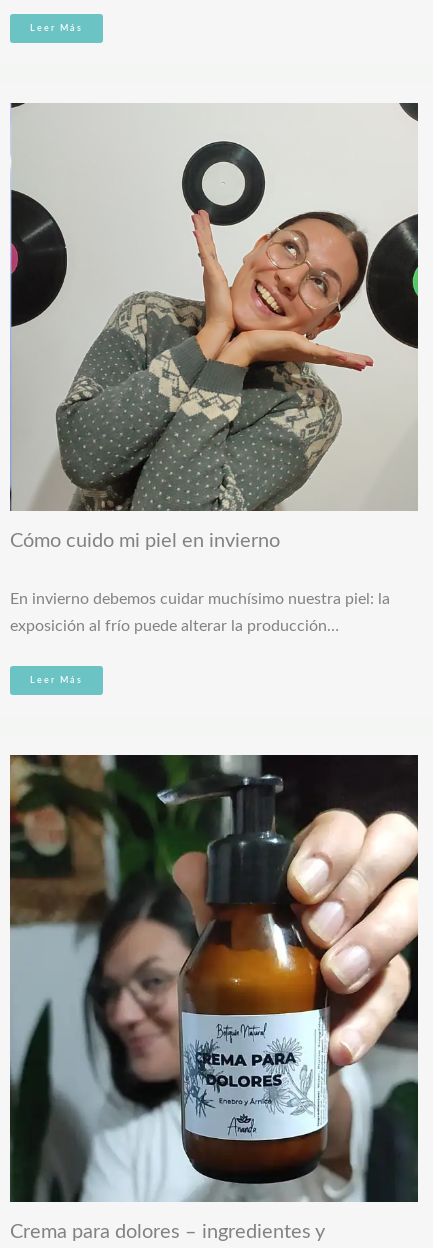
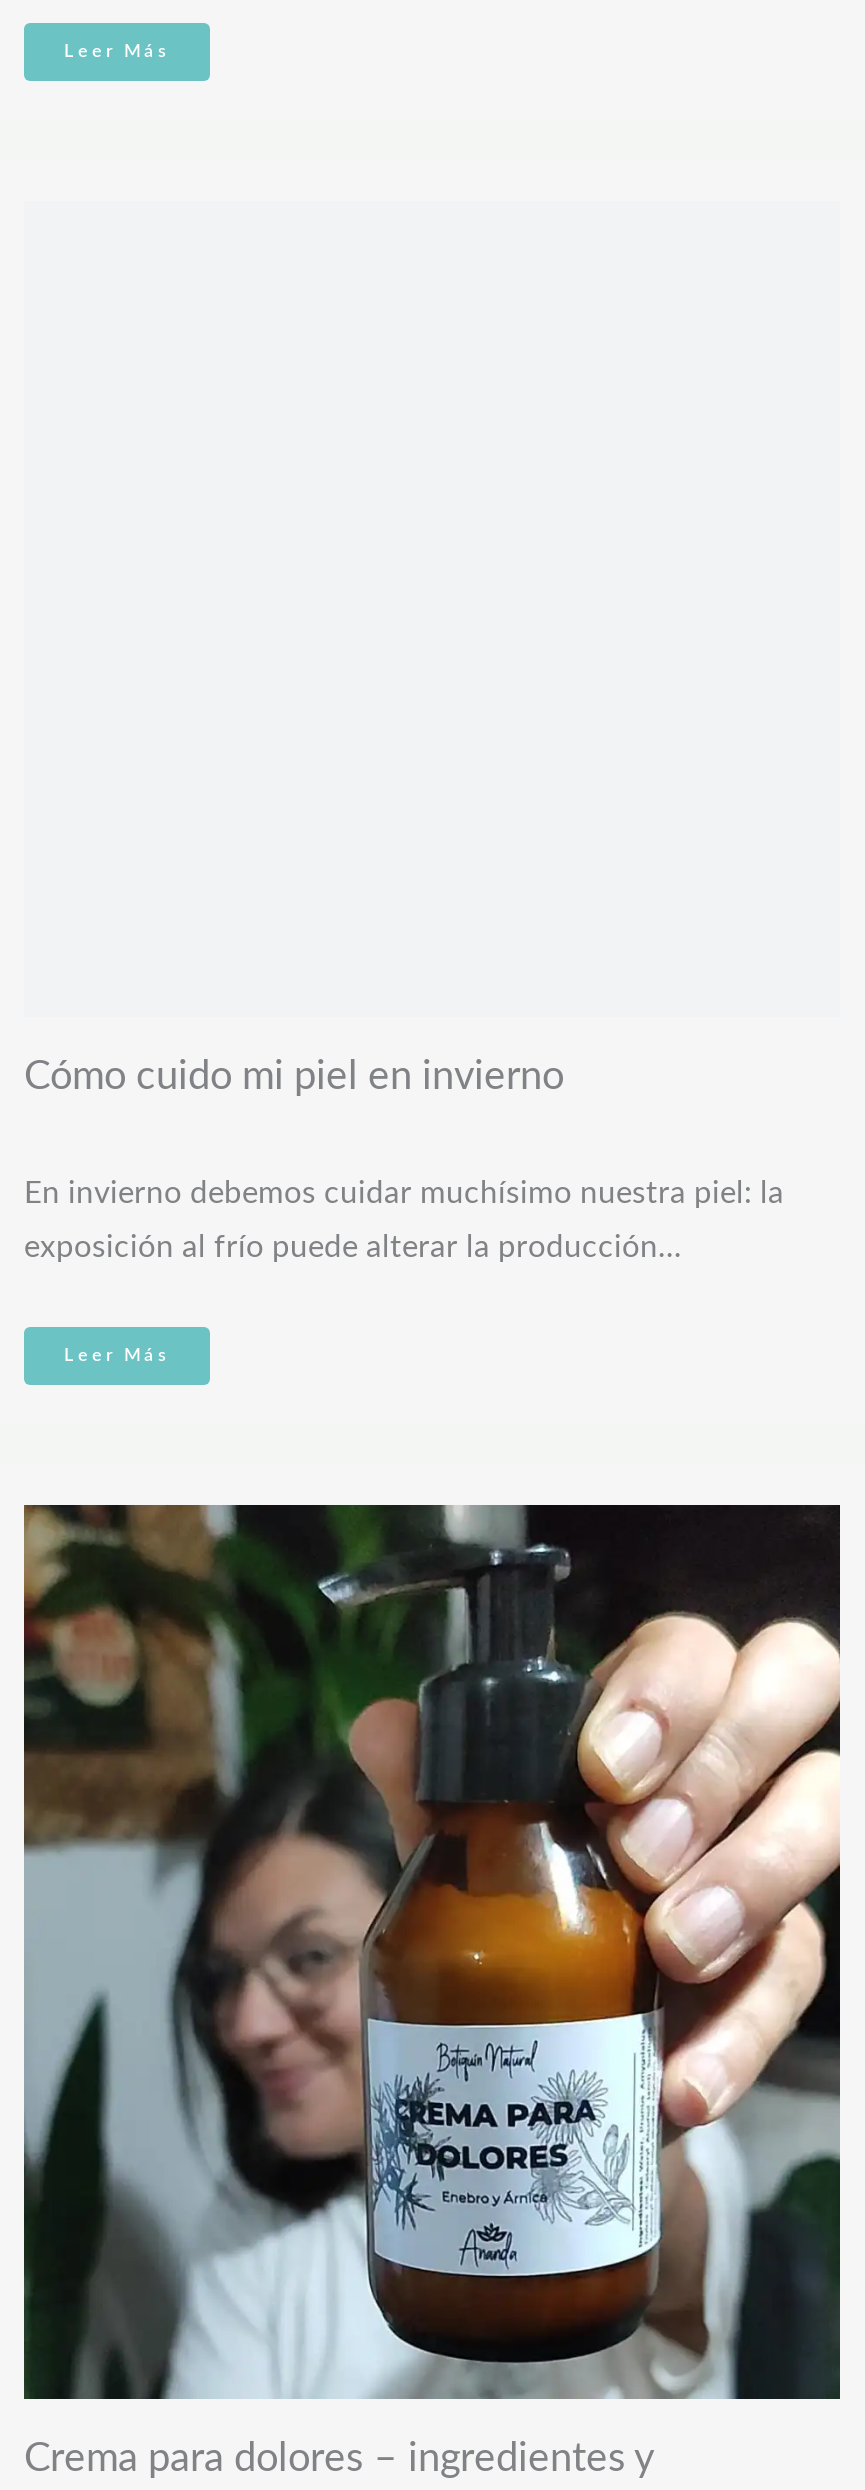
[9,102,419,512] [image] -> none

